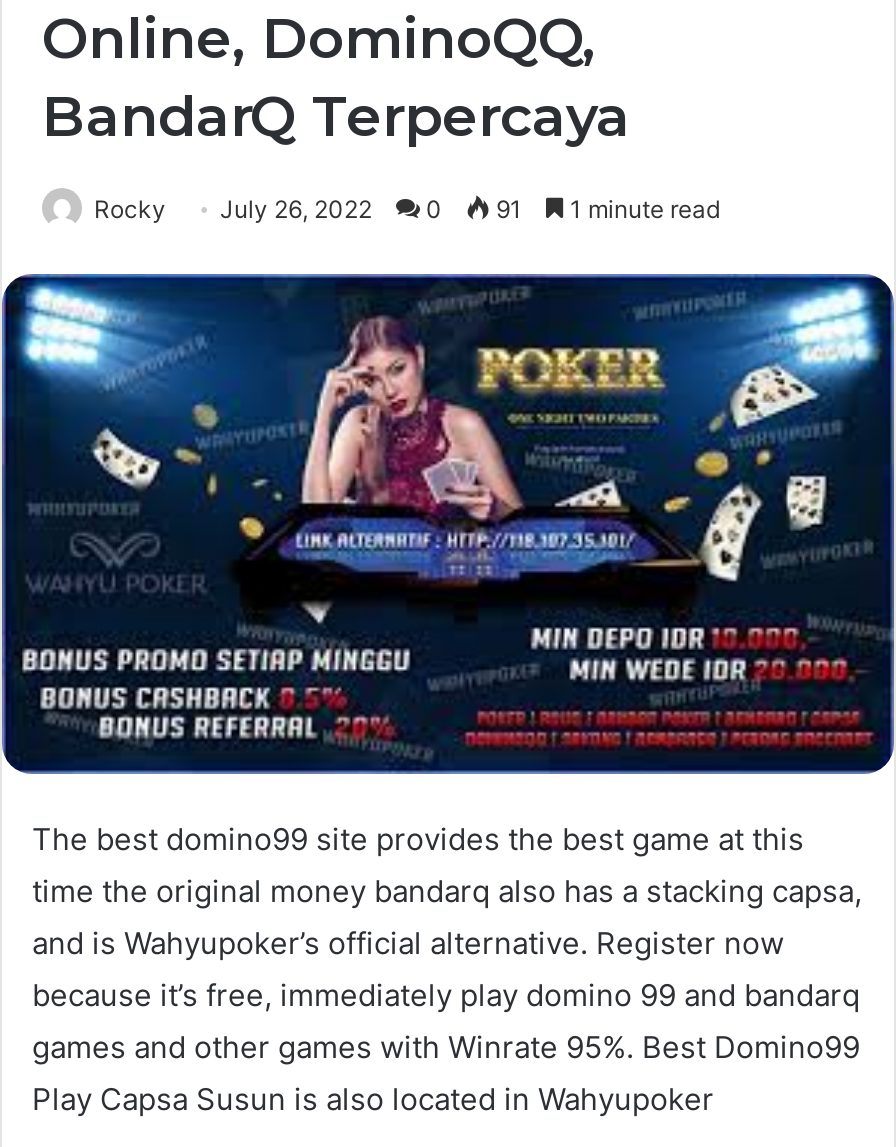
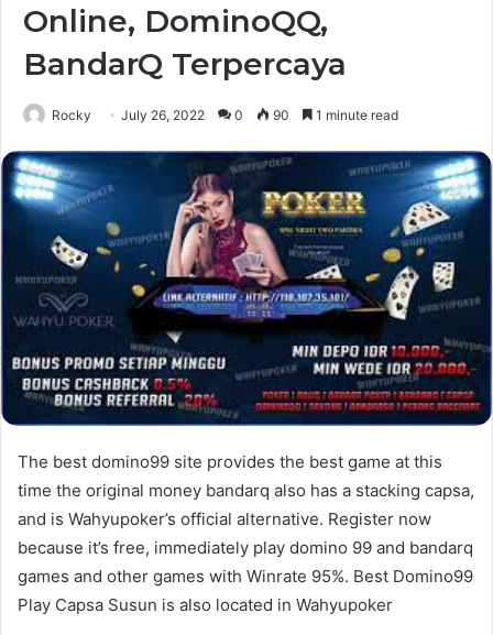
[94,195,720,225] Rocky July 26, 2022 0 91 1 minute read -> [52,107,398,124] Rocky July 26, 2022 0 90 1 minute read

